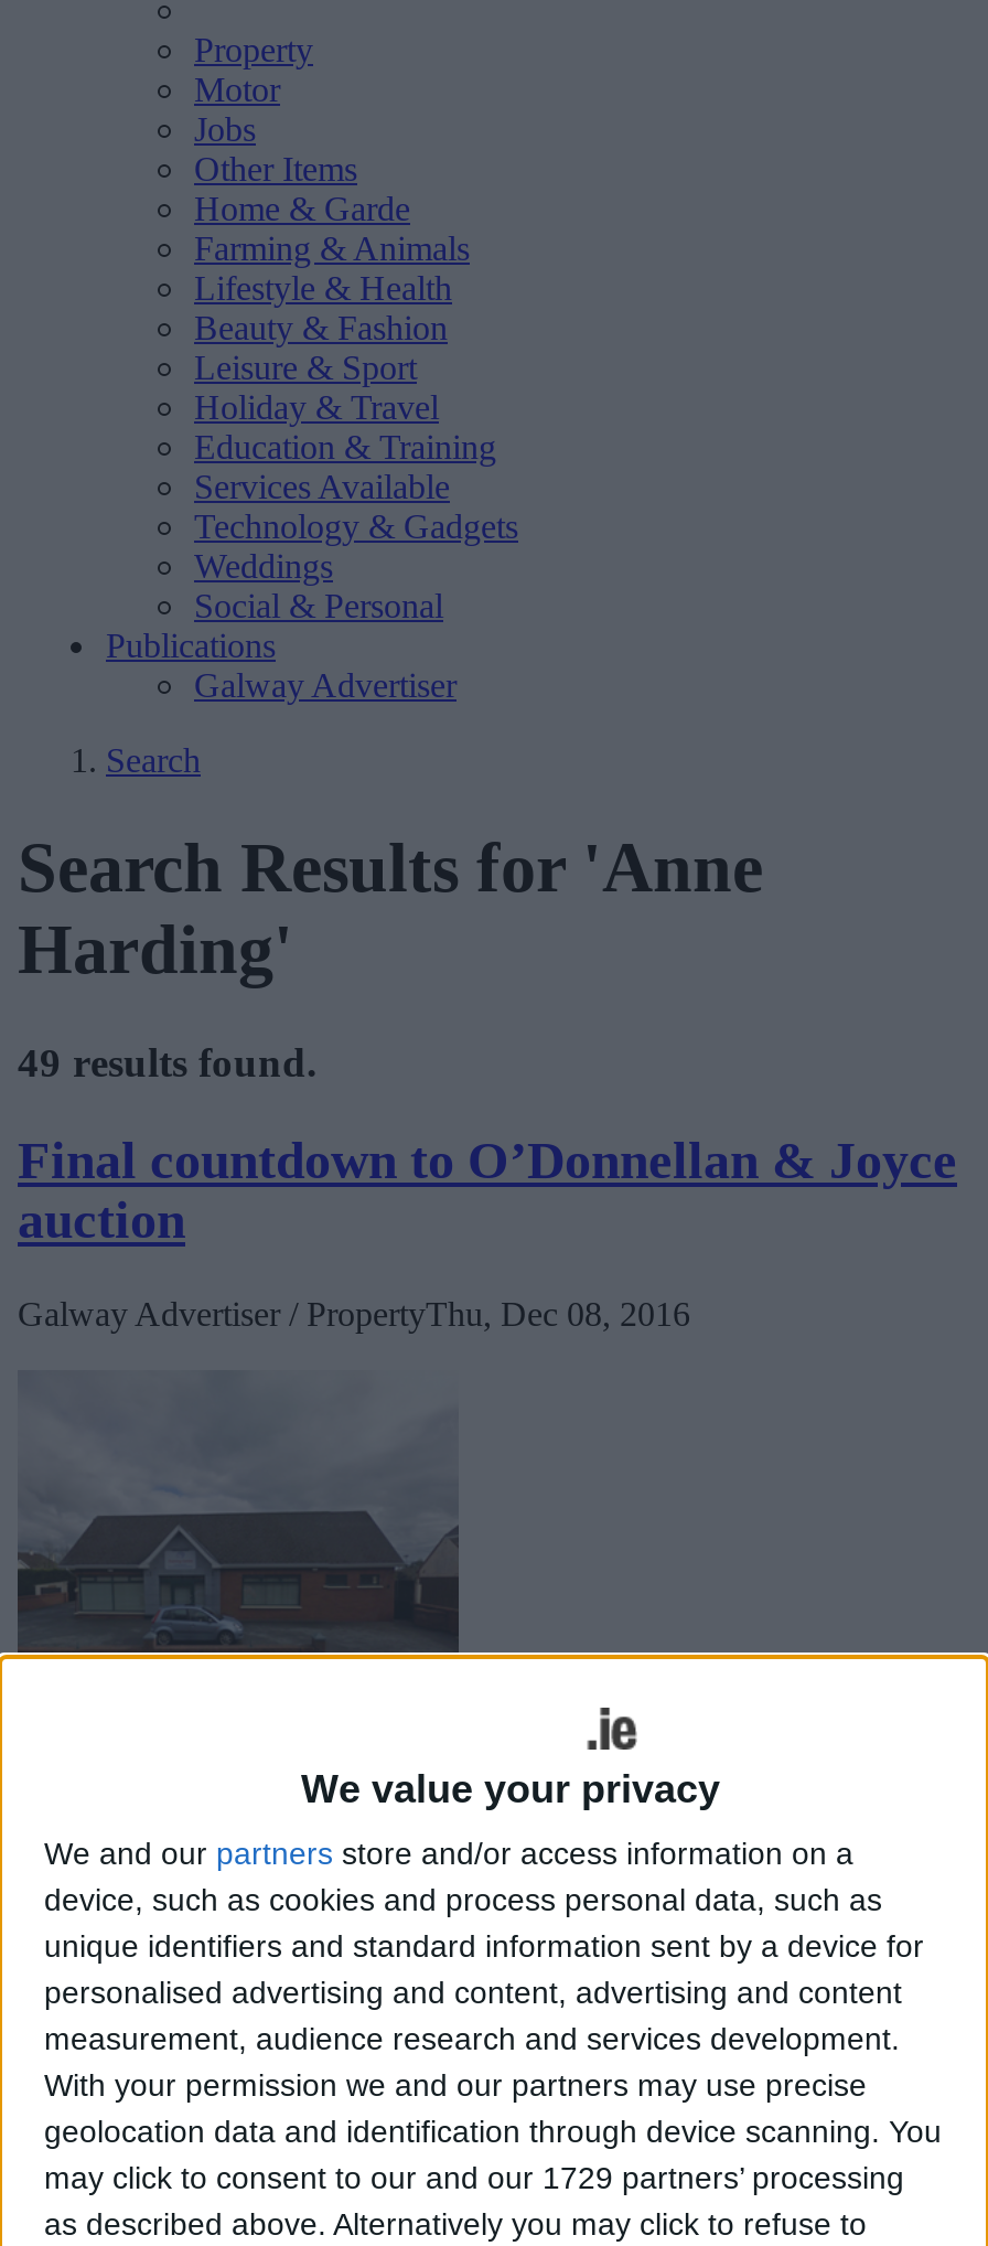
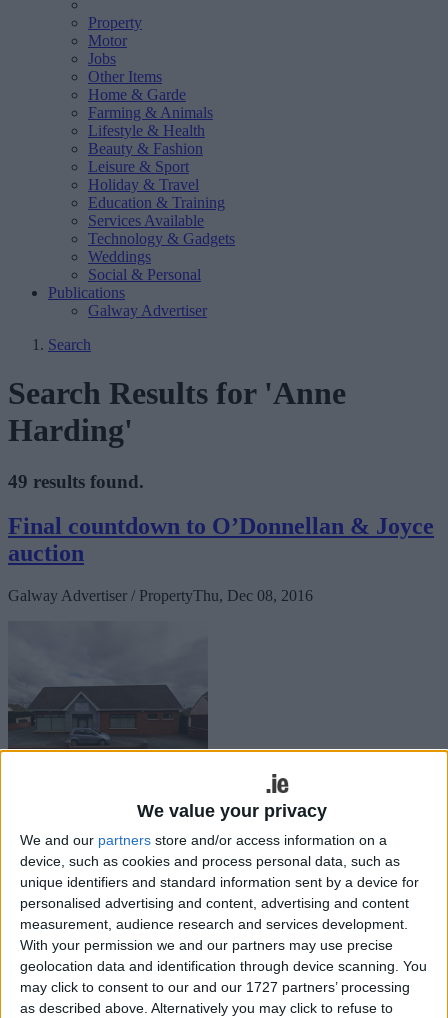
[44,2159,904,2194] may click to consent to our and our 1729 partners’ processing -> [20,979,410,995] may click to consent to our and our 1727 partners’ processing

